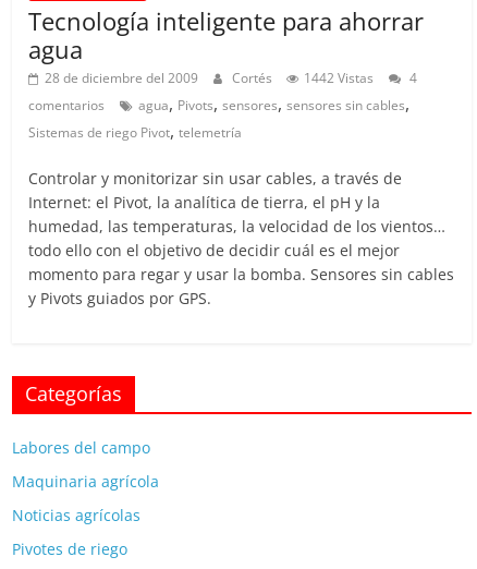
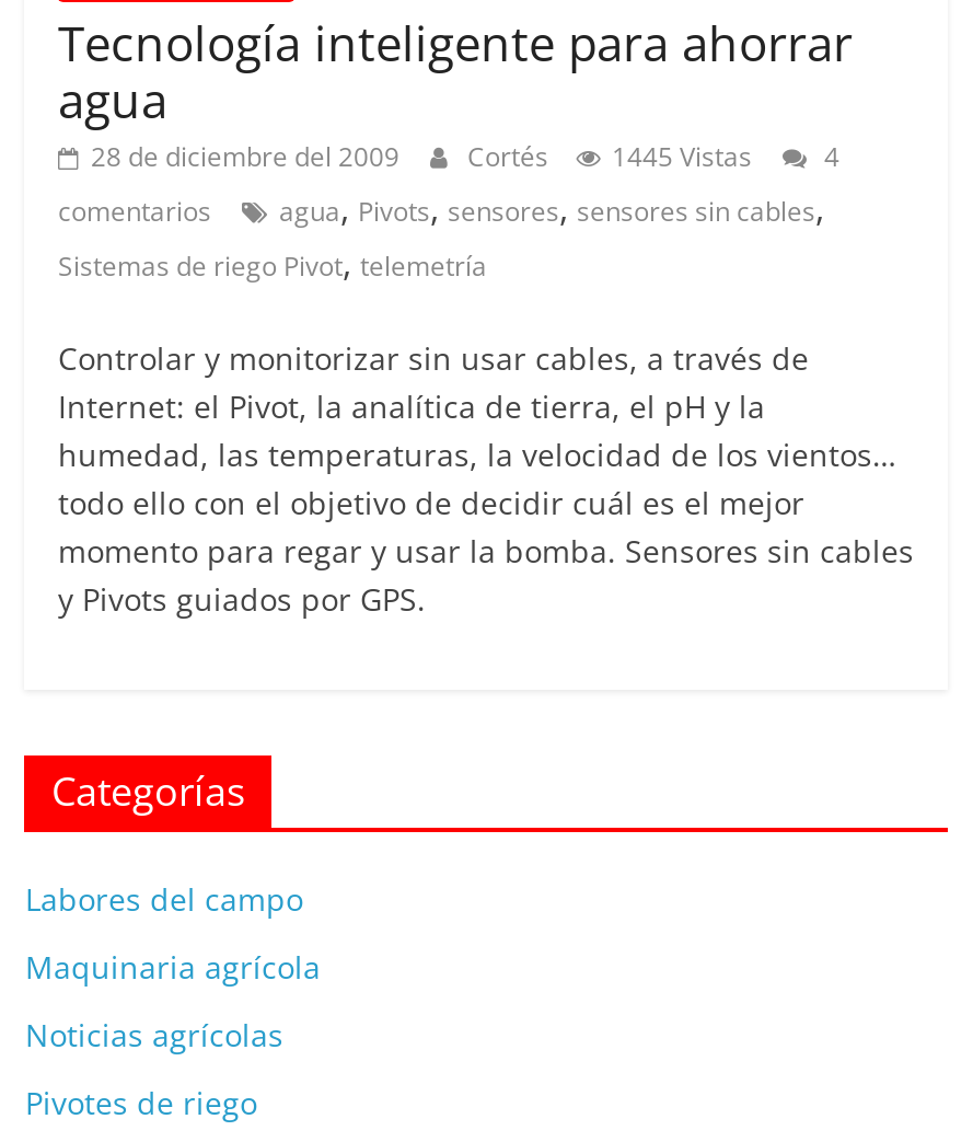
[45,69,418,88] 28 de diciembre del 2009 Cortés 1442 Vistas 4 -> [91,139,839,176] 28 de diciembre del 2009 Cortés 1445 Vistas 4

